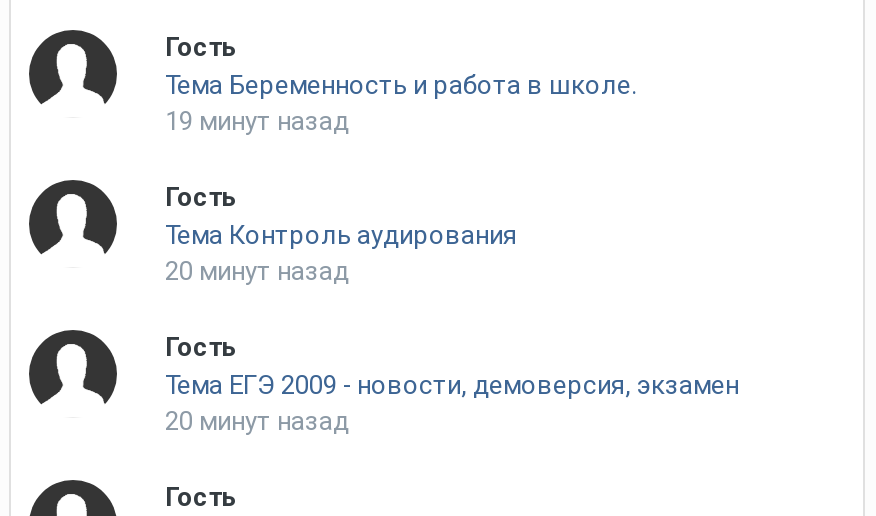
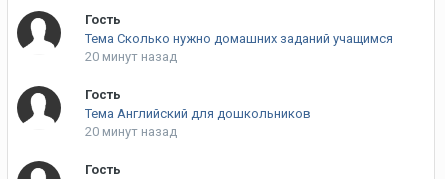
[165,70,637,250] Тема Беременность и работа в школе. | 19 минут назад | Гость | Тема Контроль аудирования -> [85,31,393,46] Тема Сколько нужно домашних заданий учащимся
[165,370,739,400] Тема ЕГЭ 2009 - новости, демоверсия, экзамен -> [85,106,311,121] Тема Английский для дошкольников

